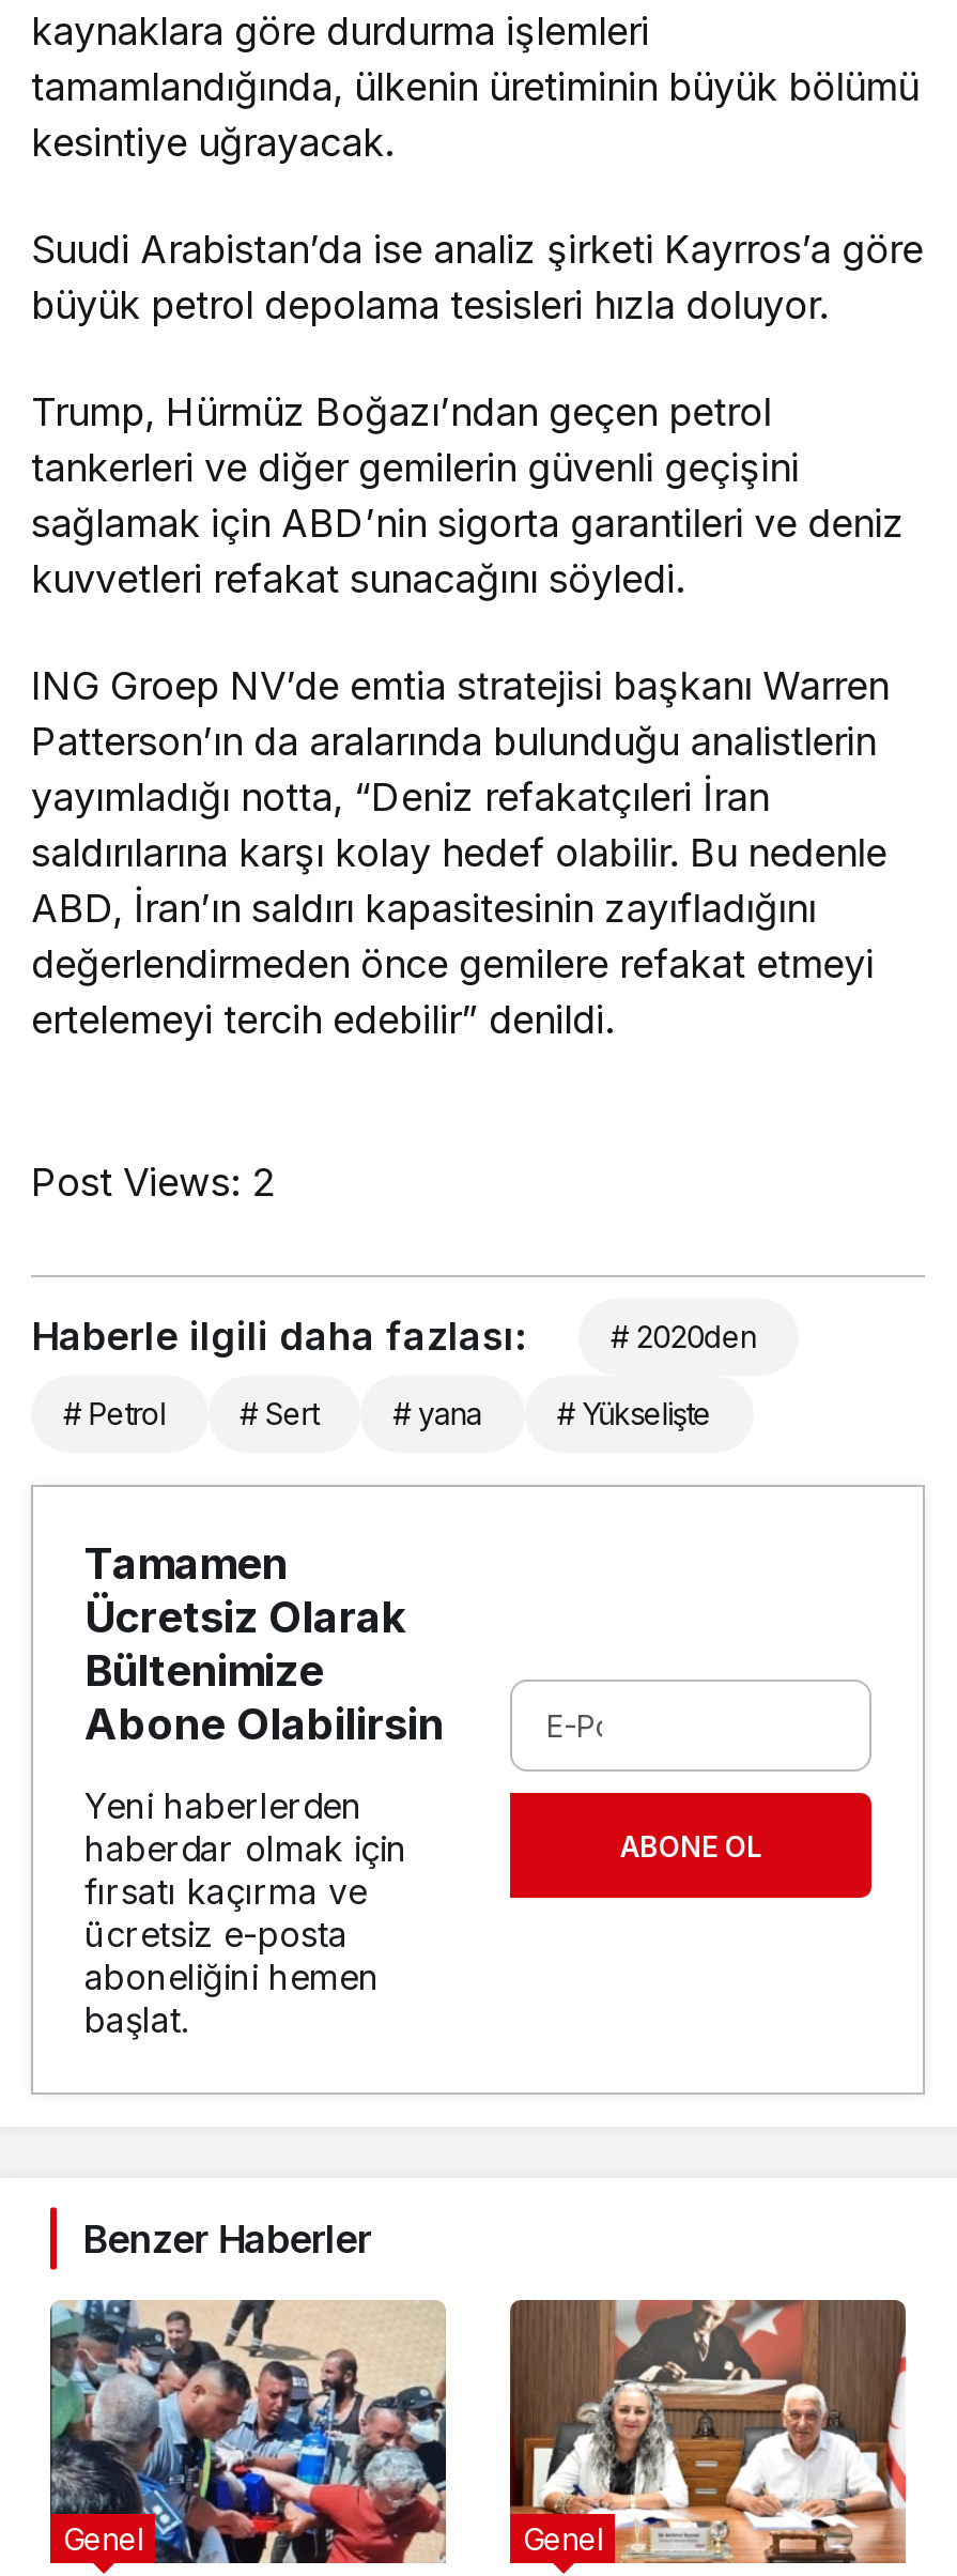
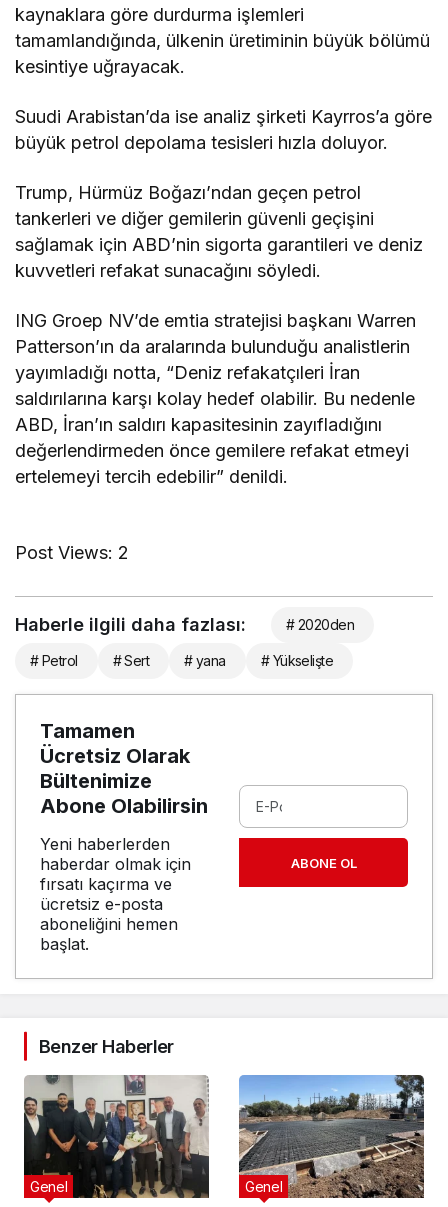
[48,2300,448,2565] [image] -> [24,1075,210,1199] [image]
[508,2298,908,2565] [image] -> [238,1074,425,1199] [image]

